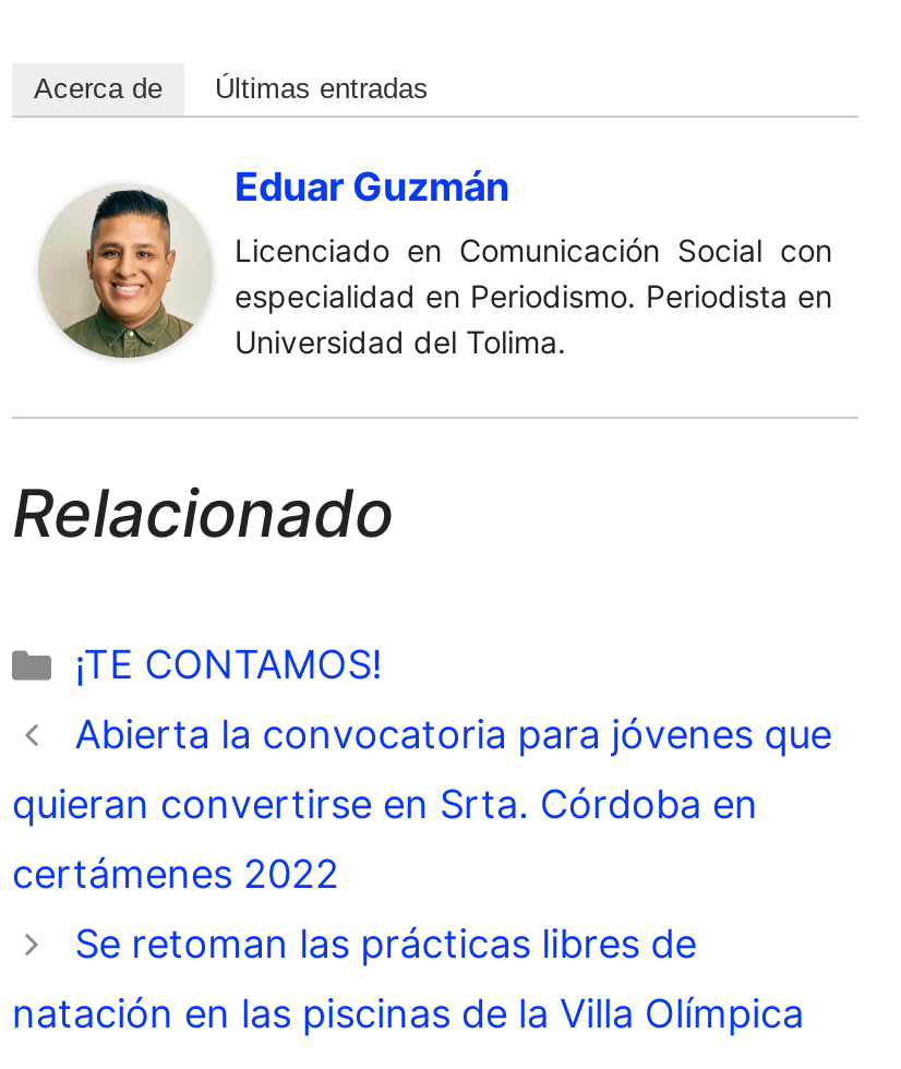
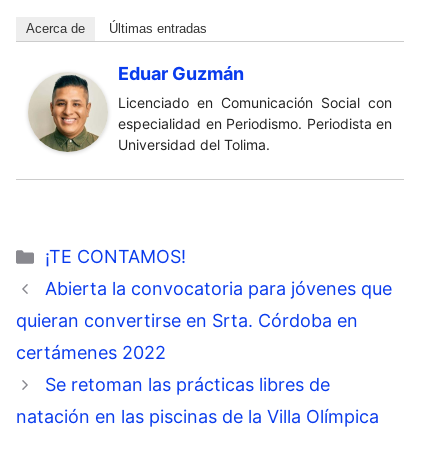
[12,474,394,553] Relacionado -> none

